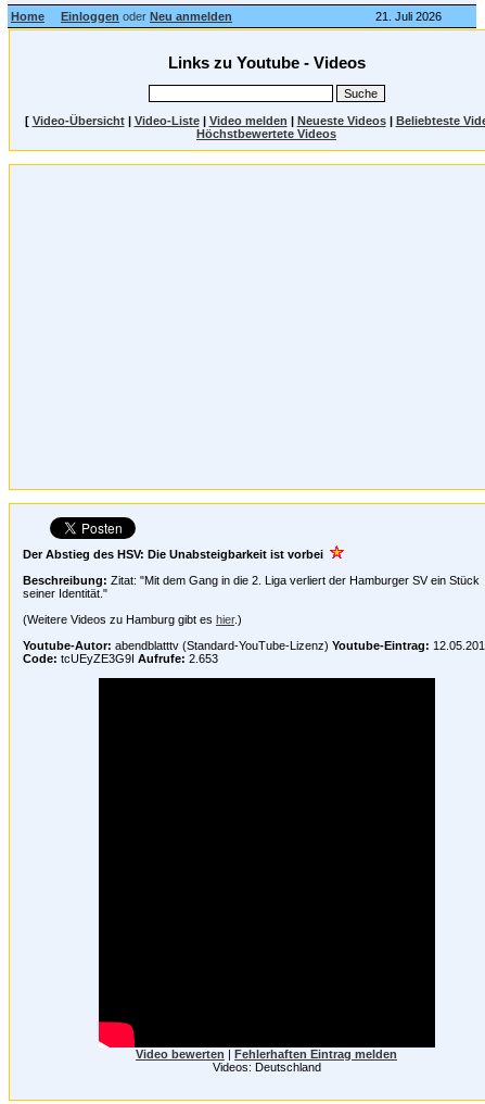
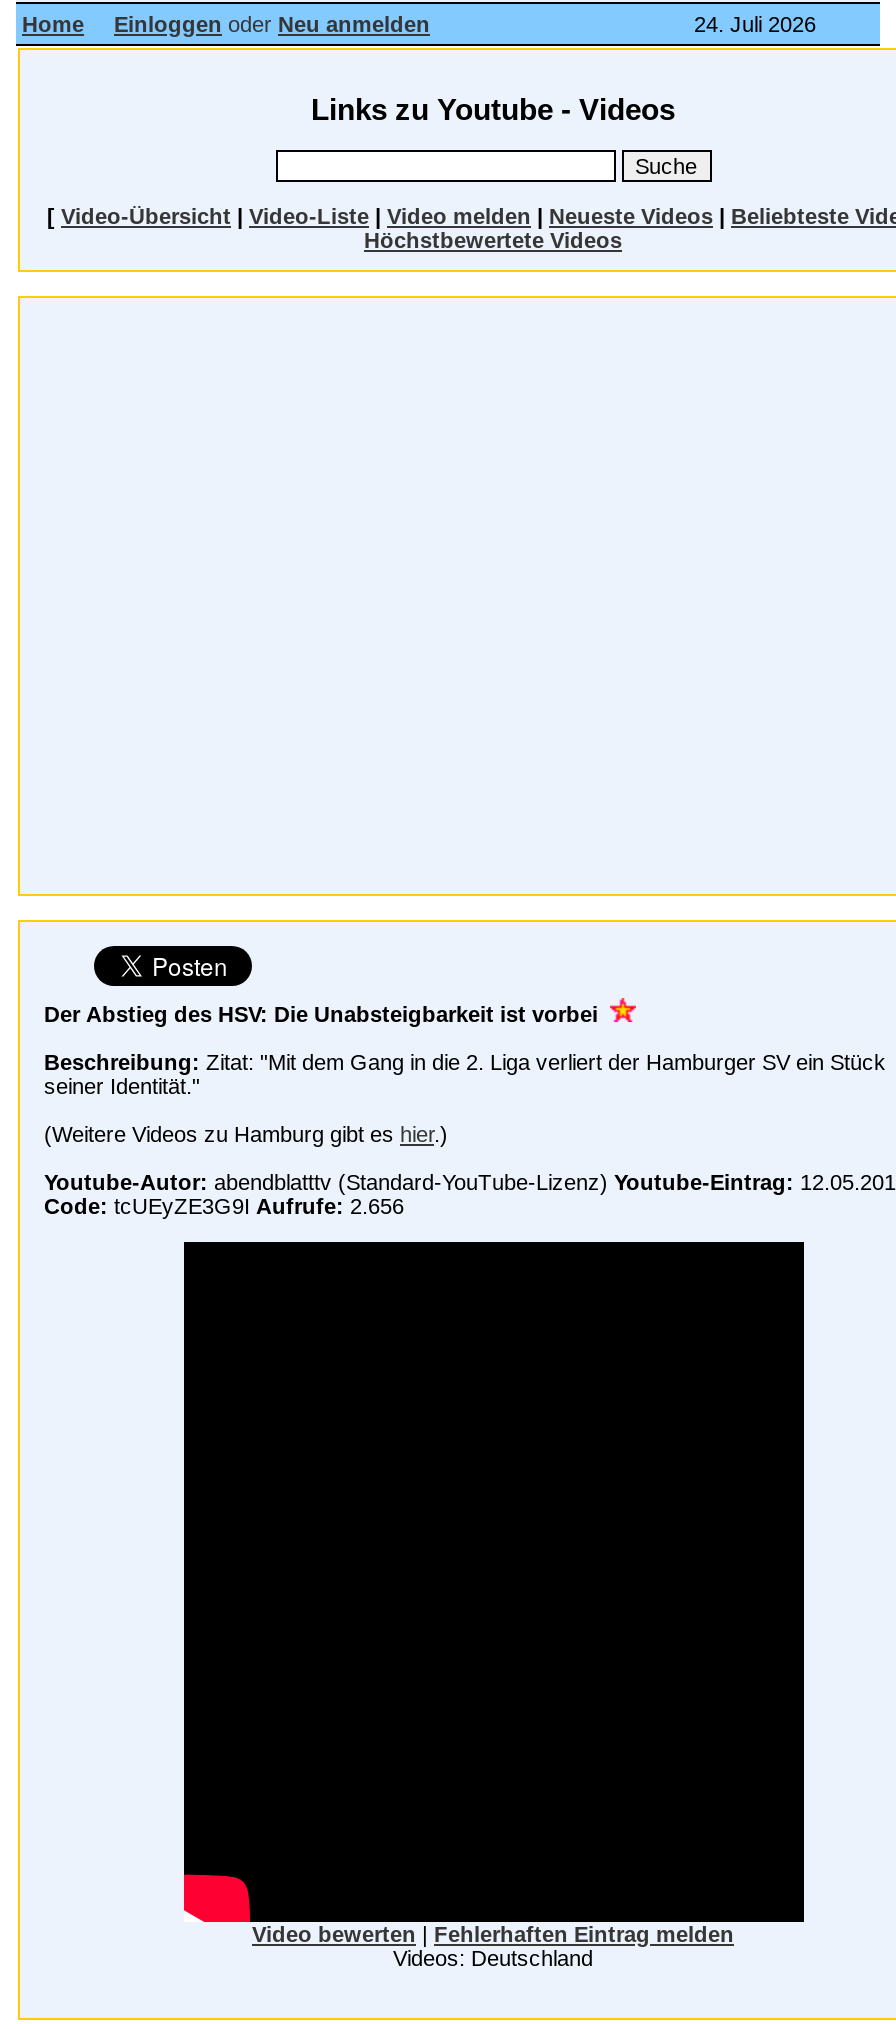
[375,10,442,23] 21. Juli 2026 -> [694,12,816,36] 24. Juli 2026
[23,652,218,665] Code: tcUEyZE3G9I Aufrufe: 2.653 -> [44,1194,404,1218] Code: tcUEyZE3G9I Aufrufe: 2.656

